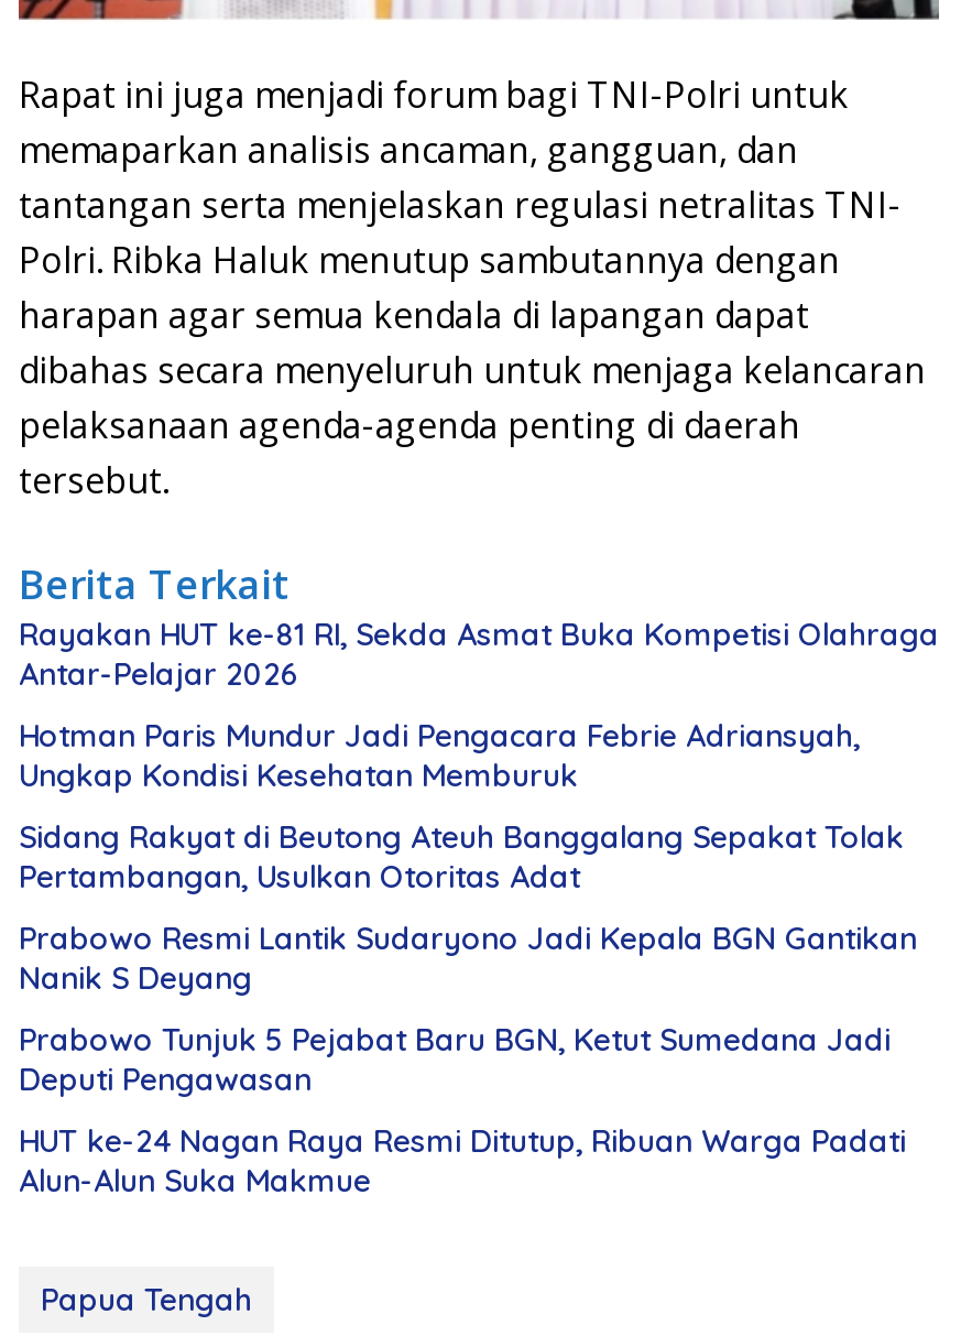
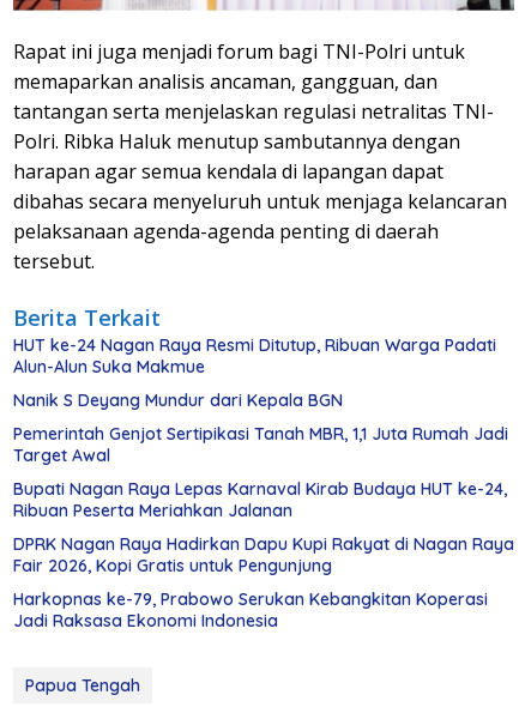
[19,615,939,1099] Rayakan HUT ke-81 RI, Sekda Asmat Buka Kompetisi Olahraga | Antar-Pelajar 2026 | Hotman Paris Mundur Jadi Pengacara Febrie Adriansyah, | Ungkap Kondisi Kesehatan Memburuk | Sidang Rakyat di Beutong Ateuh Banggalang Sepakat Tolak | Pertambangan, Usulkan Otoritas Adat | Prabowo Resmi Lantik Sudaryono Jadi Kepala BGN Gantikan | Nanik S Deyang | Prabowo Tunjuk 5 Pejabat Baru BGN, Ketut Sumedana Jadi | Deputi Pengawasan -> none
moved [19,1121,906,1201] -> [13,334,496,377]: HUT ke-24 Nagan Raya Resmi Ditutup, Ribuan Warga Padati | Alun-Alun Suka Makmue
none -> [13,389,514,632] Nanik S Deyang Mundur dari Kepala BGN | Pemerintah Genjot Sertipikasi Tanah MBR, 1,1 Juta Rumah Jadi | Target Awal | Bupati Nagan Raya Lepas Karnaval Kirab Budaya HUT ke-24, | Ribuan Peserta Meriahkan Jalanan | DPRK Nagan Raya Hadirkan Dapu Kupi Rakyat di Nagan Raya | Fair 2026, Kopi Gratis untuk Pengunjung | Harkopnas ke-79, Prabowo Serukan Kebangkitan Koperasi | Jadi Raksasa Ekonomi Indonesia

